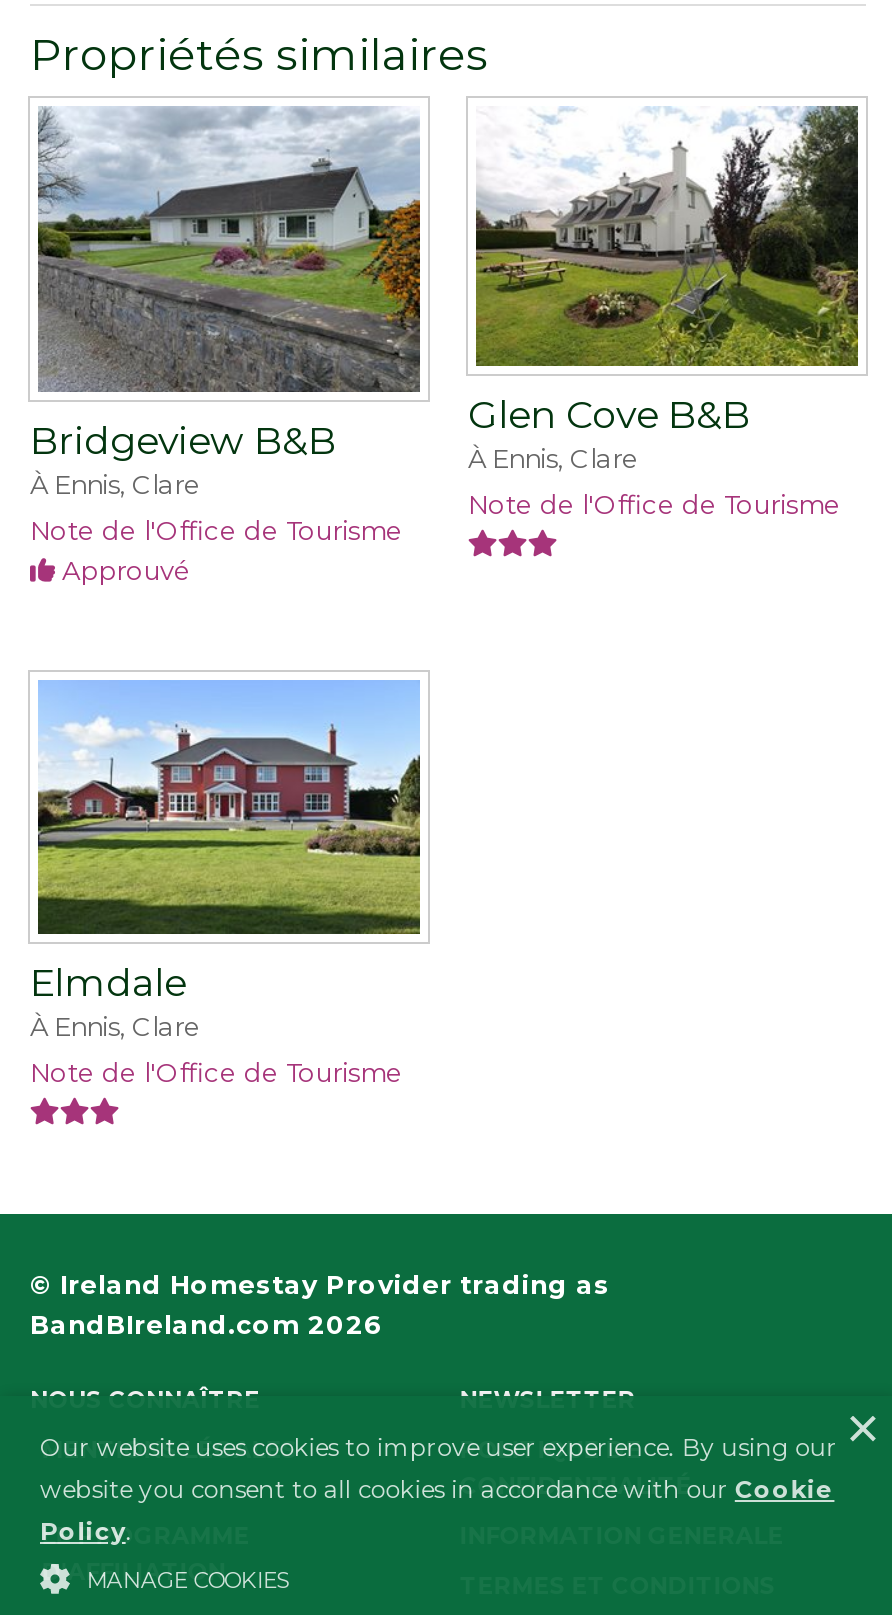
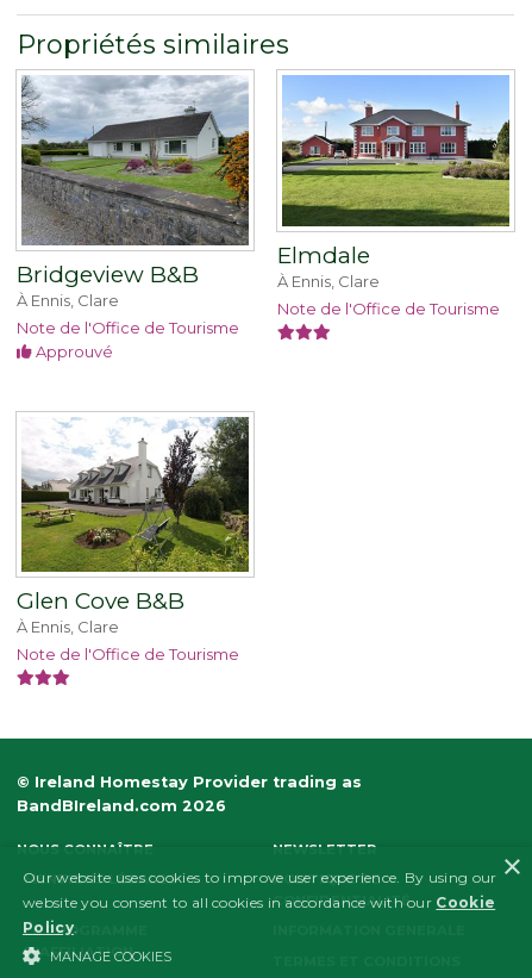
moved [468,104,860,438] -> [17,417,250,615]: [image] | Glen Cove B&B
moved [30,678,422,1006] -> [277,74,511,269]: [image] | Elmdale

